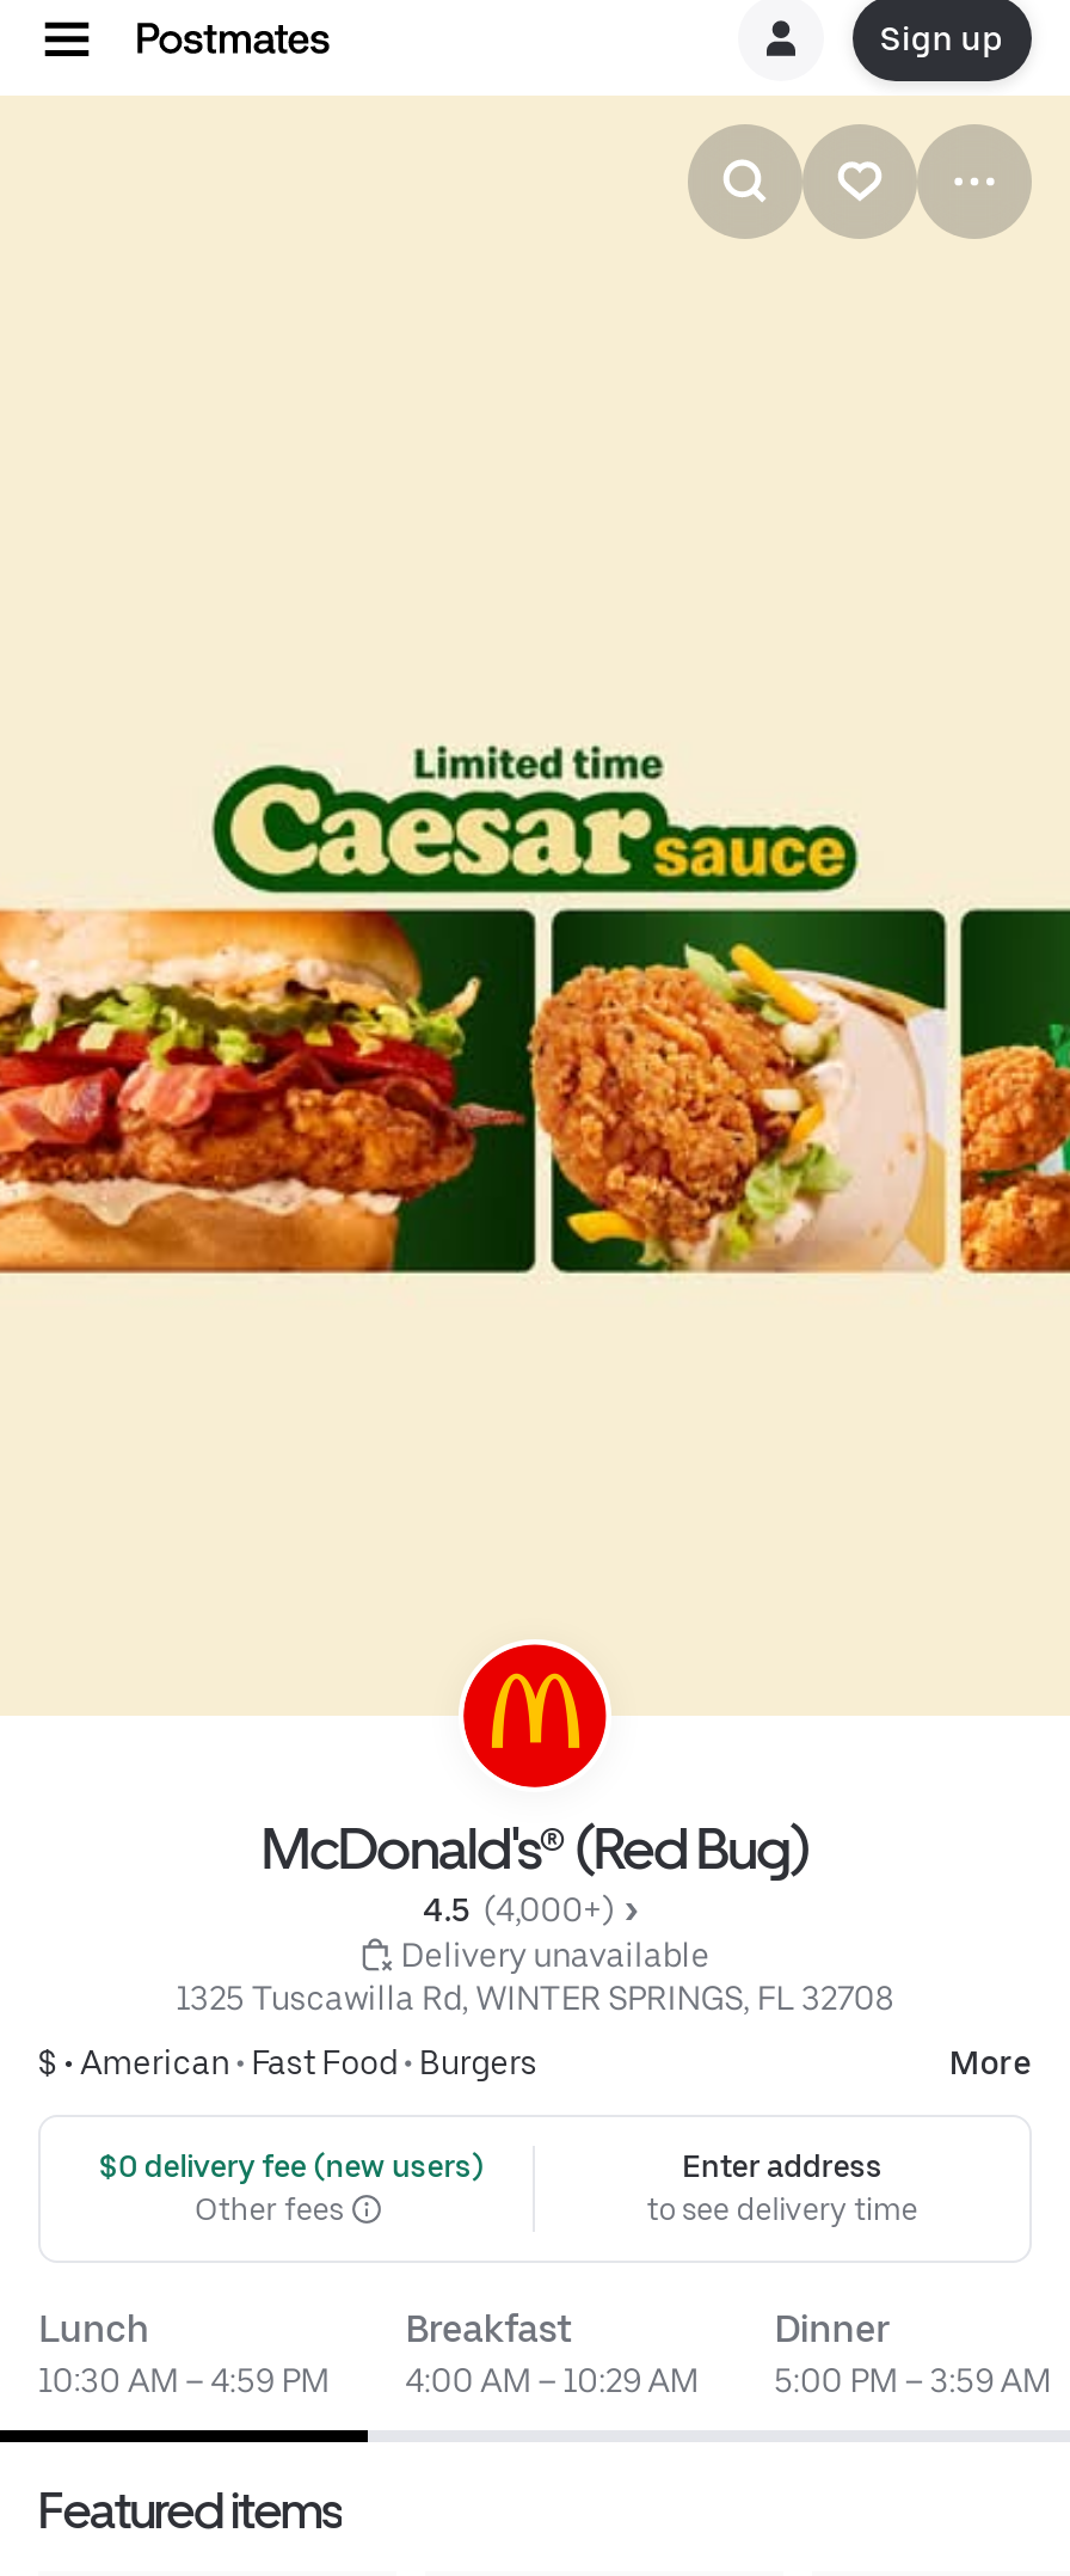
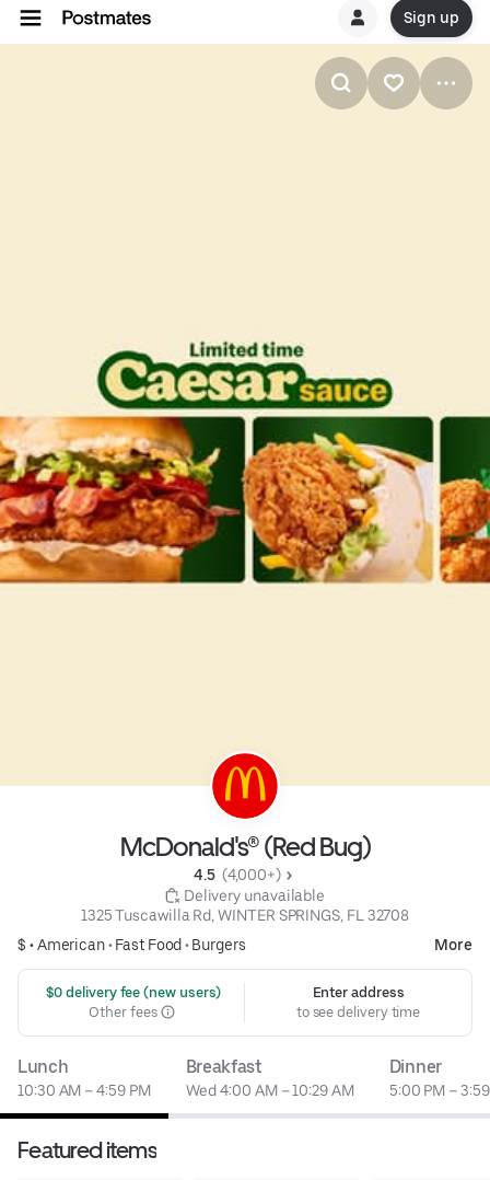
[405,2360,698,2398] 4:00 AM – 10:29 AM -> [185,1081,354,1098] Wed 4:00 AM – 10:29 AM

